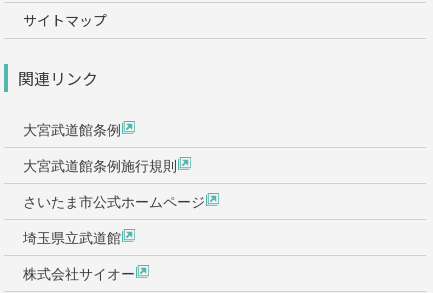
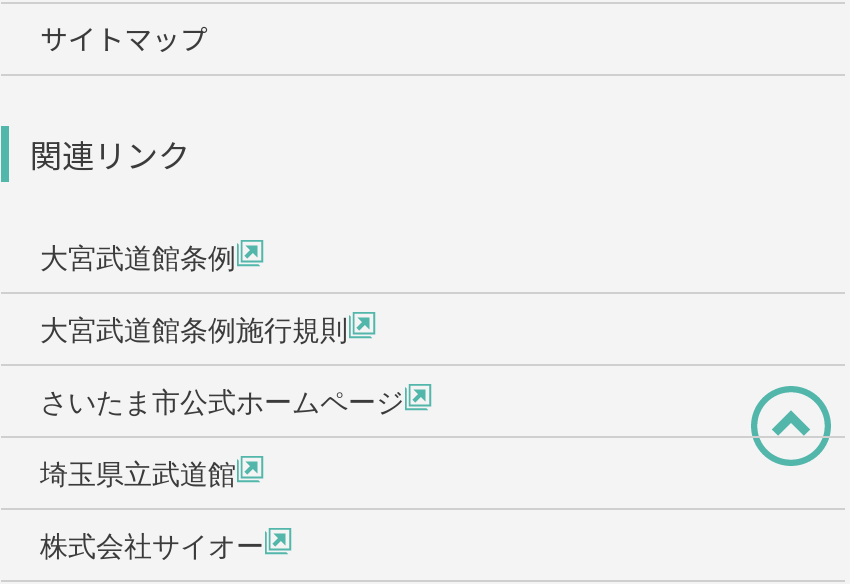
none -> [749,384,833,468] [image]

